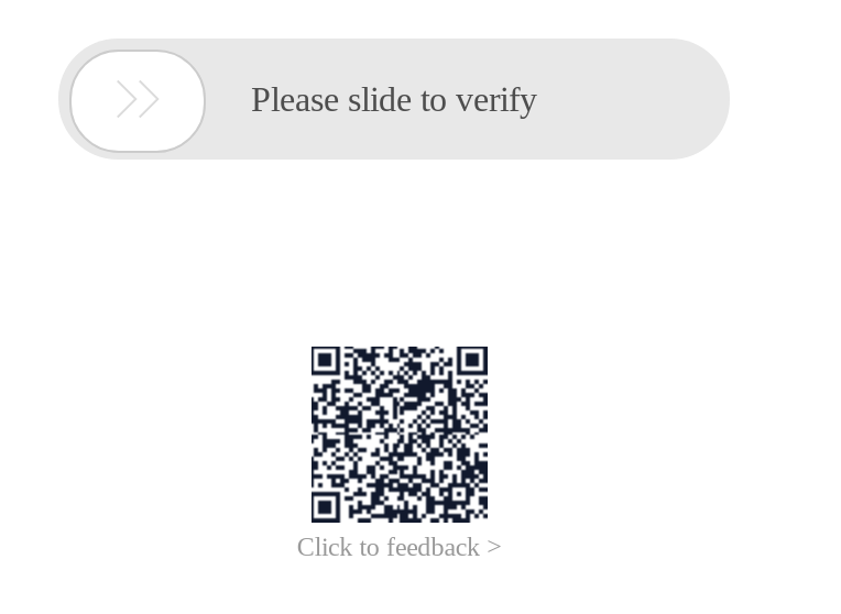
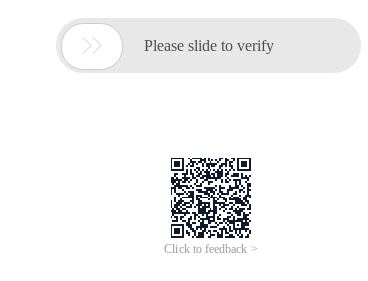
[309,347,490,525] [image] -> [171,157,252,239] [image]

